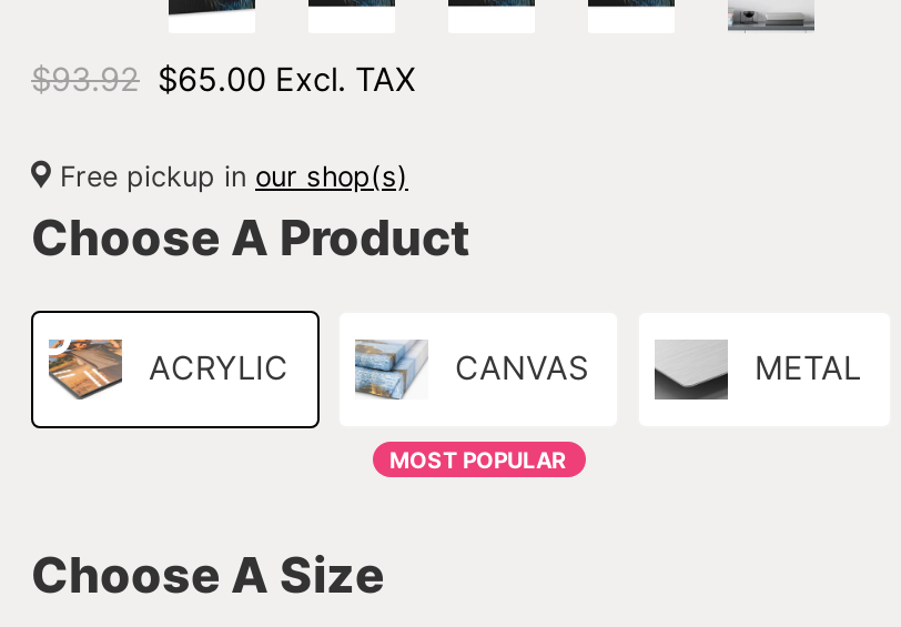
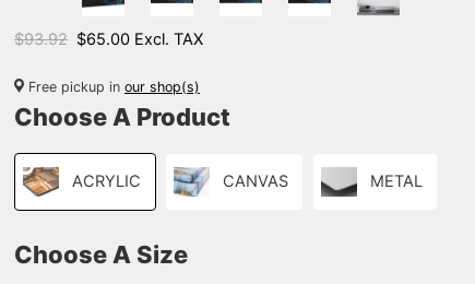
[389,446,567,472] MOST POPULAR -> none

